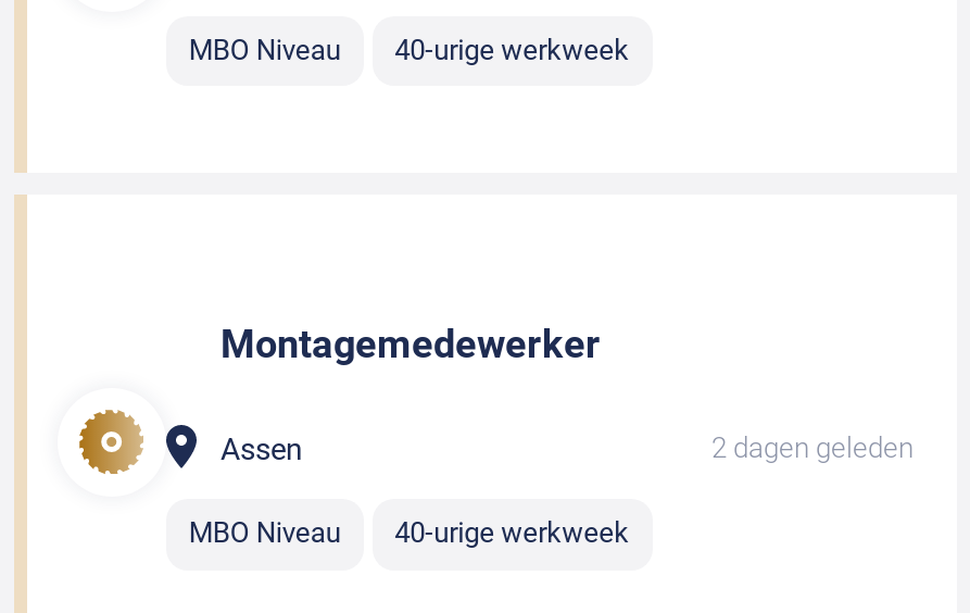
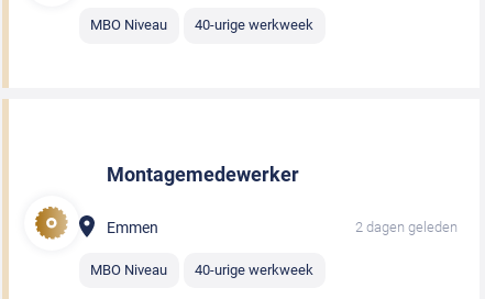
[221,431,303,466] Assen -> [107,218,158,236] Emmen

